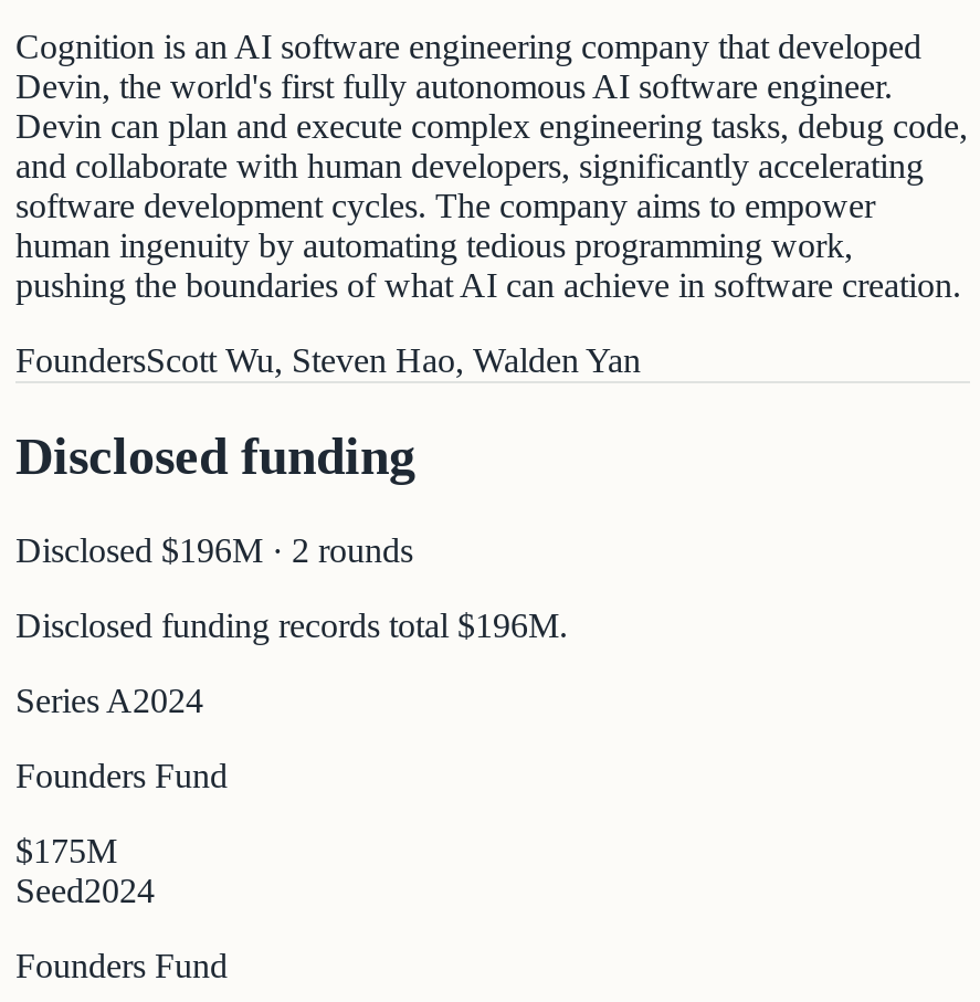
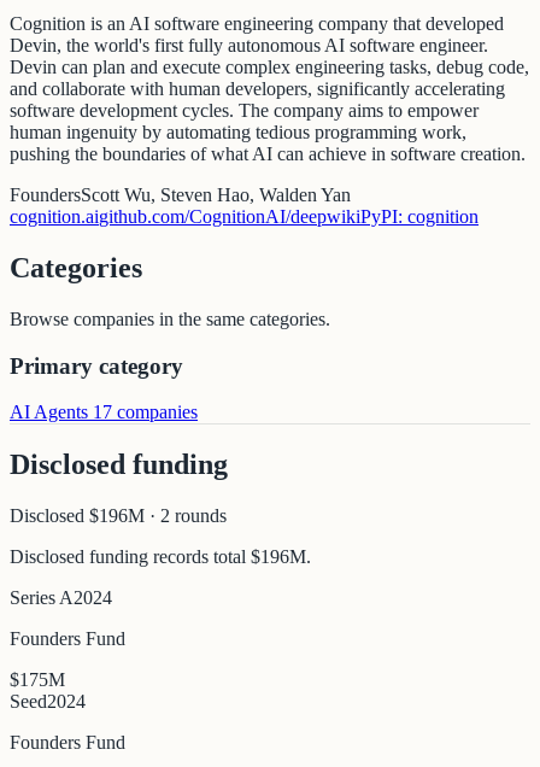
none -> [10,206,479,423] cognition.aigithub.com/CognitionAI/deepwikiPyPI: cognition | Categories | Browse companies in the same categories. | Primary category | AI Agents 17 companies

